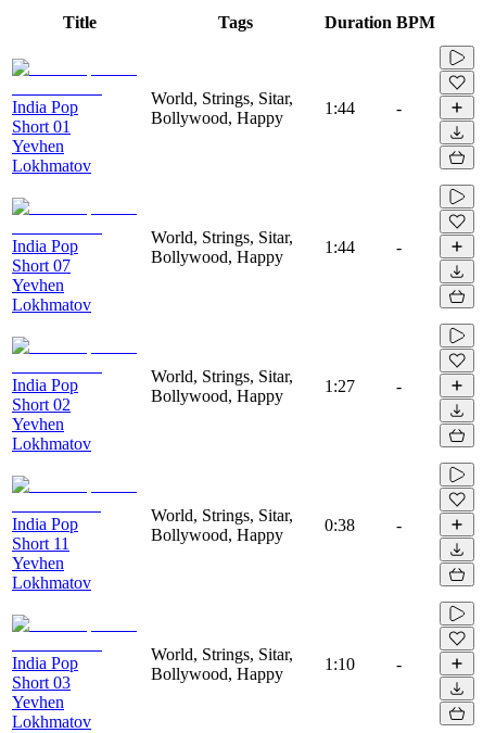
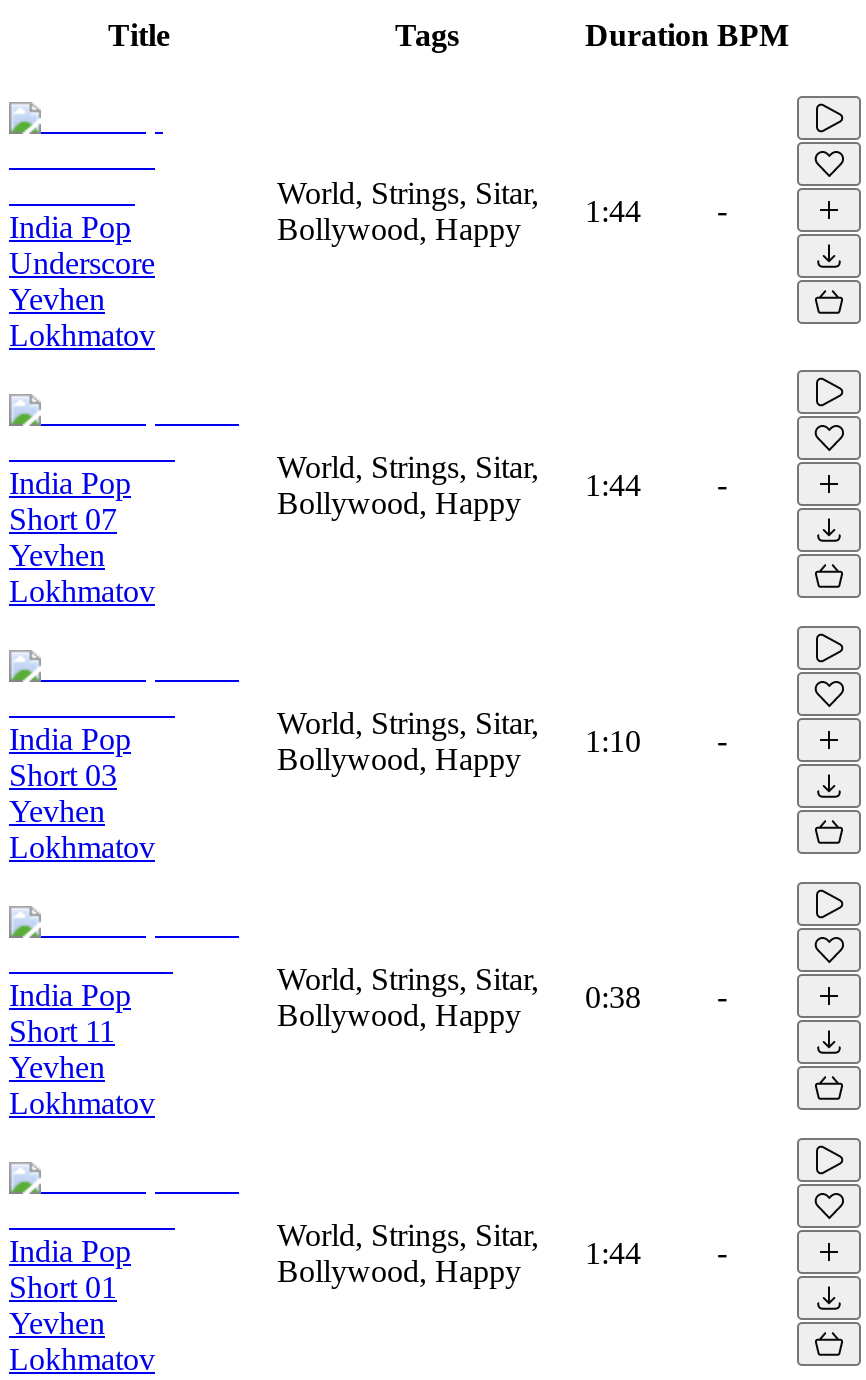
[12,117,71,135] Short 01 -> [9,245,155,279] Underscore
[325,376,355,395] 1:27 -> [585,723,641,757] 1:10
[12,395,71,413] Short 02 -> [9,757,117,791] Short 03
[325,654,355,673] 1:10 -> [585,1235,641,1269] 1:44
[12,673,71,691] Short 03 -> [9,1269,117,1303] Short 01

